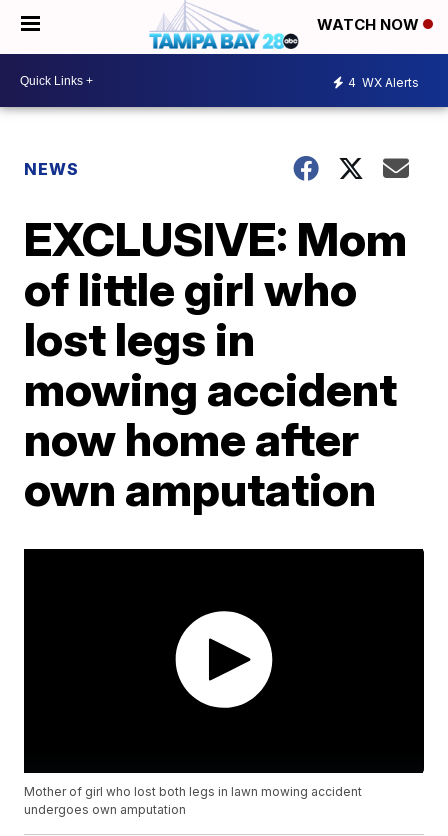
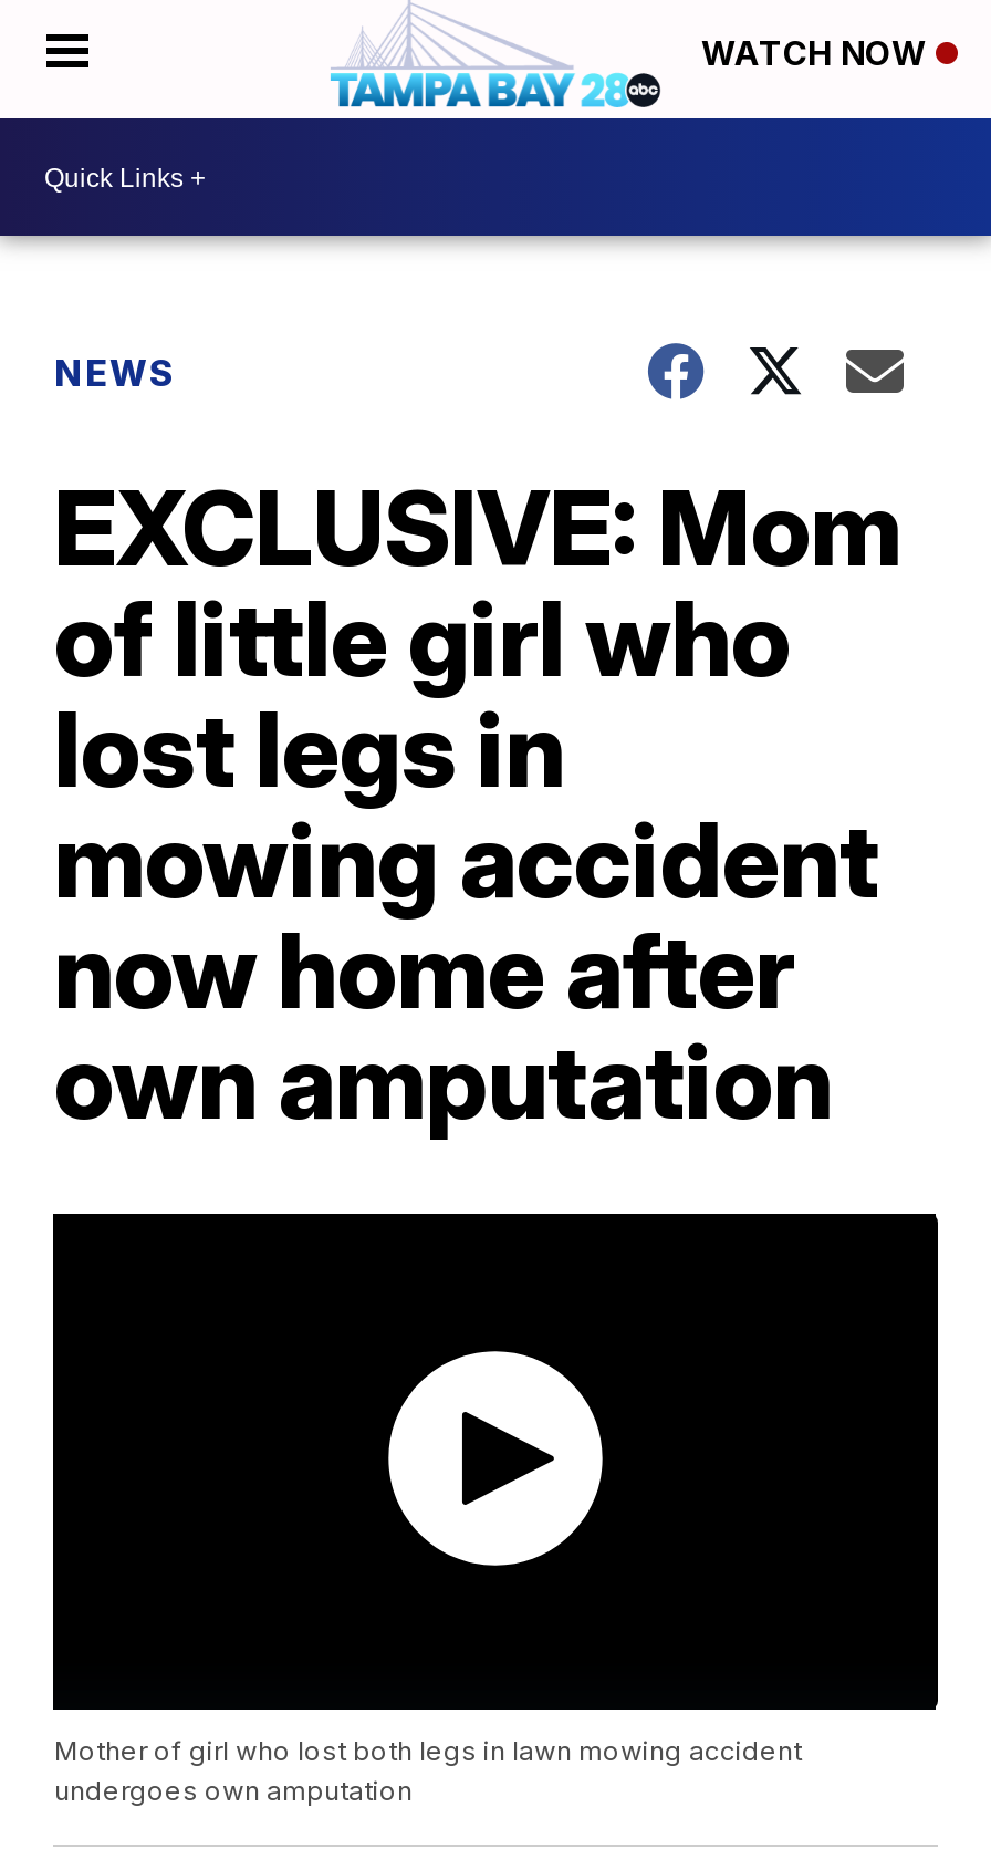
[348,74,419,89] 4 WX Alerts -> none

